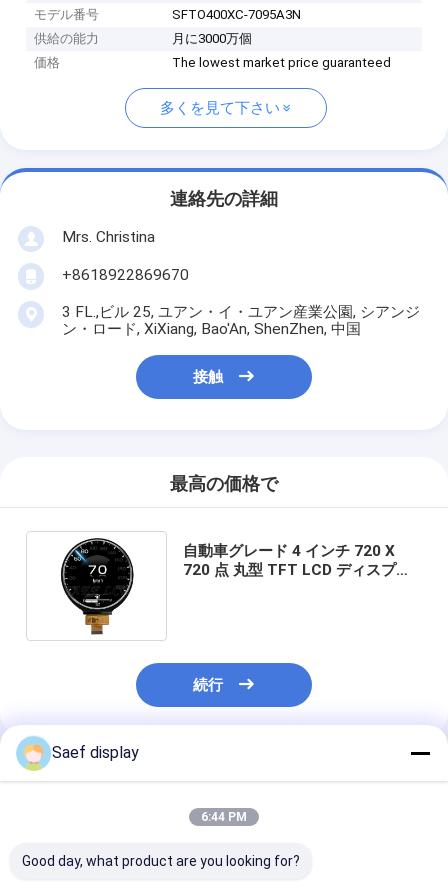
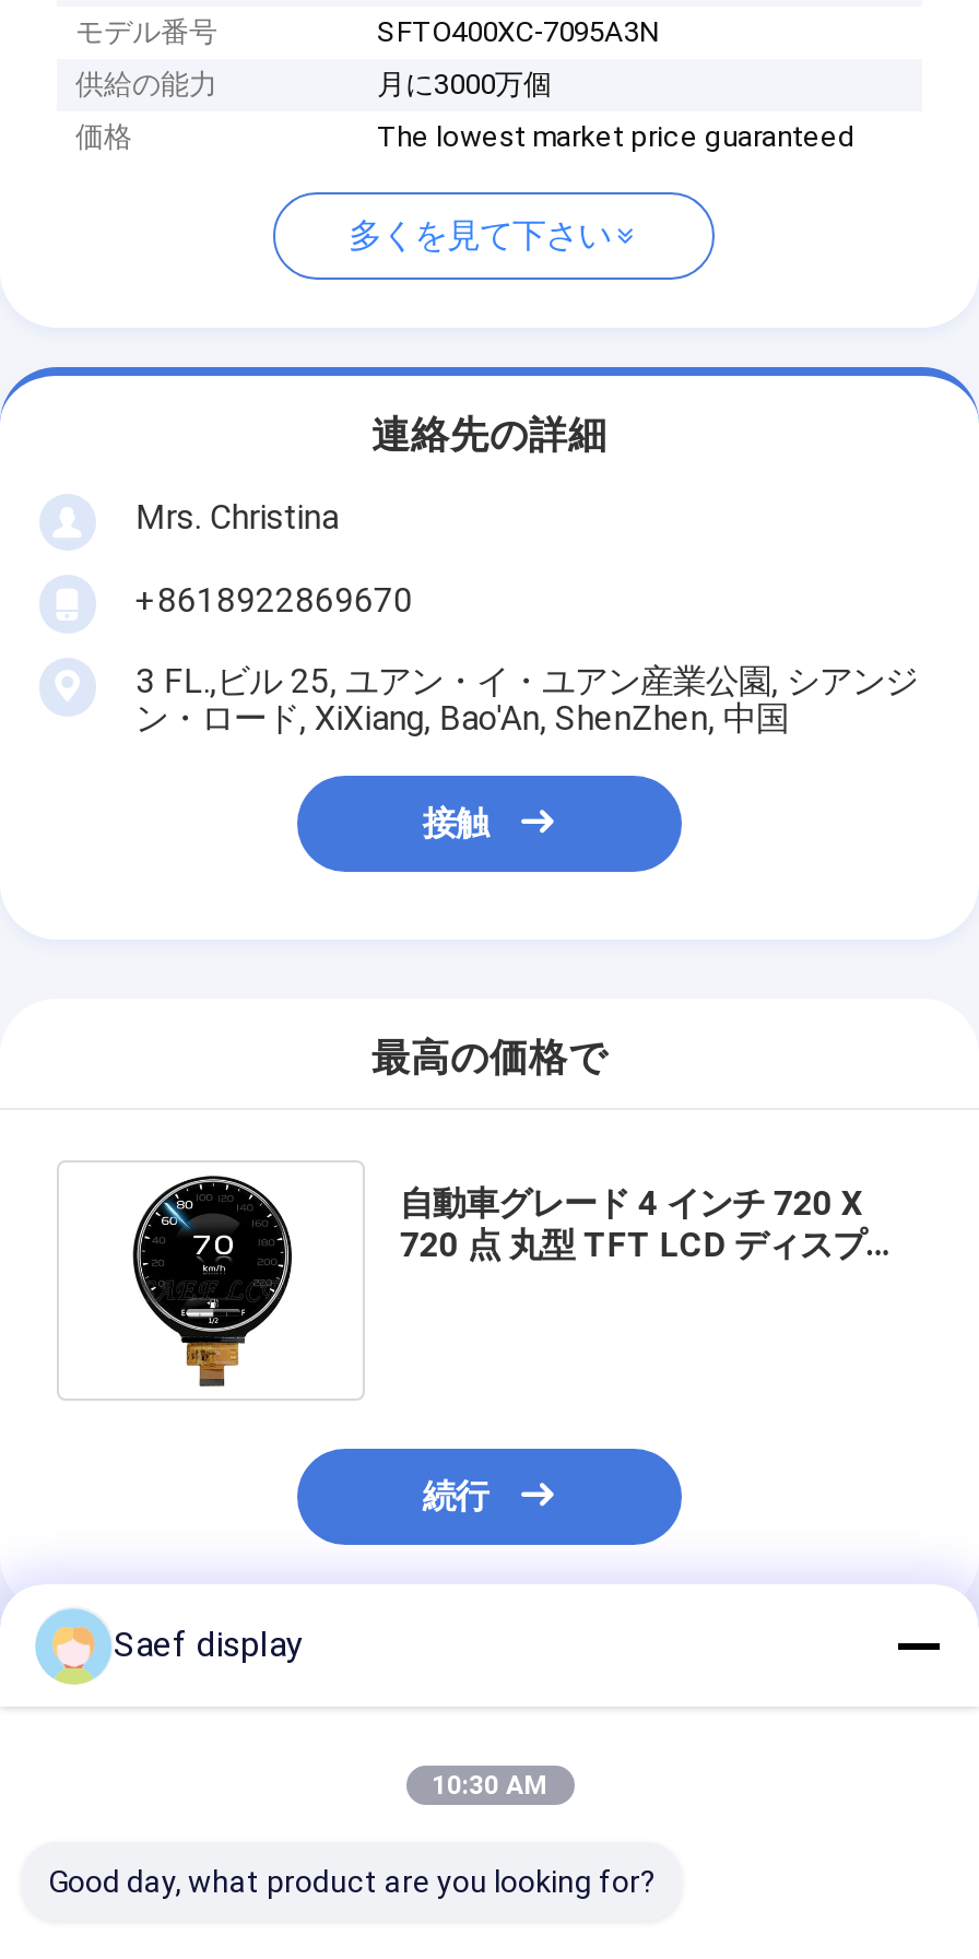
[201,810,247,824] 6:44 PM -> [432,1770,547,1801] 10:30 AM

